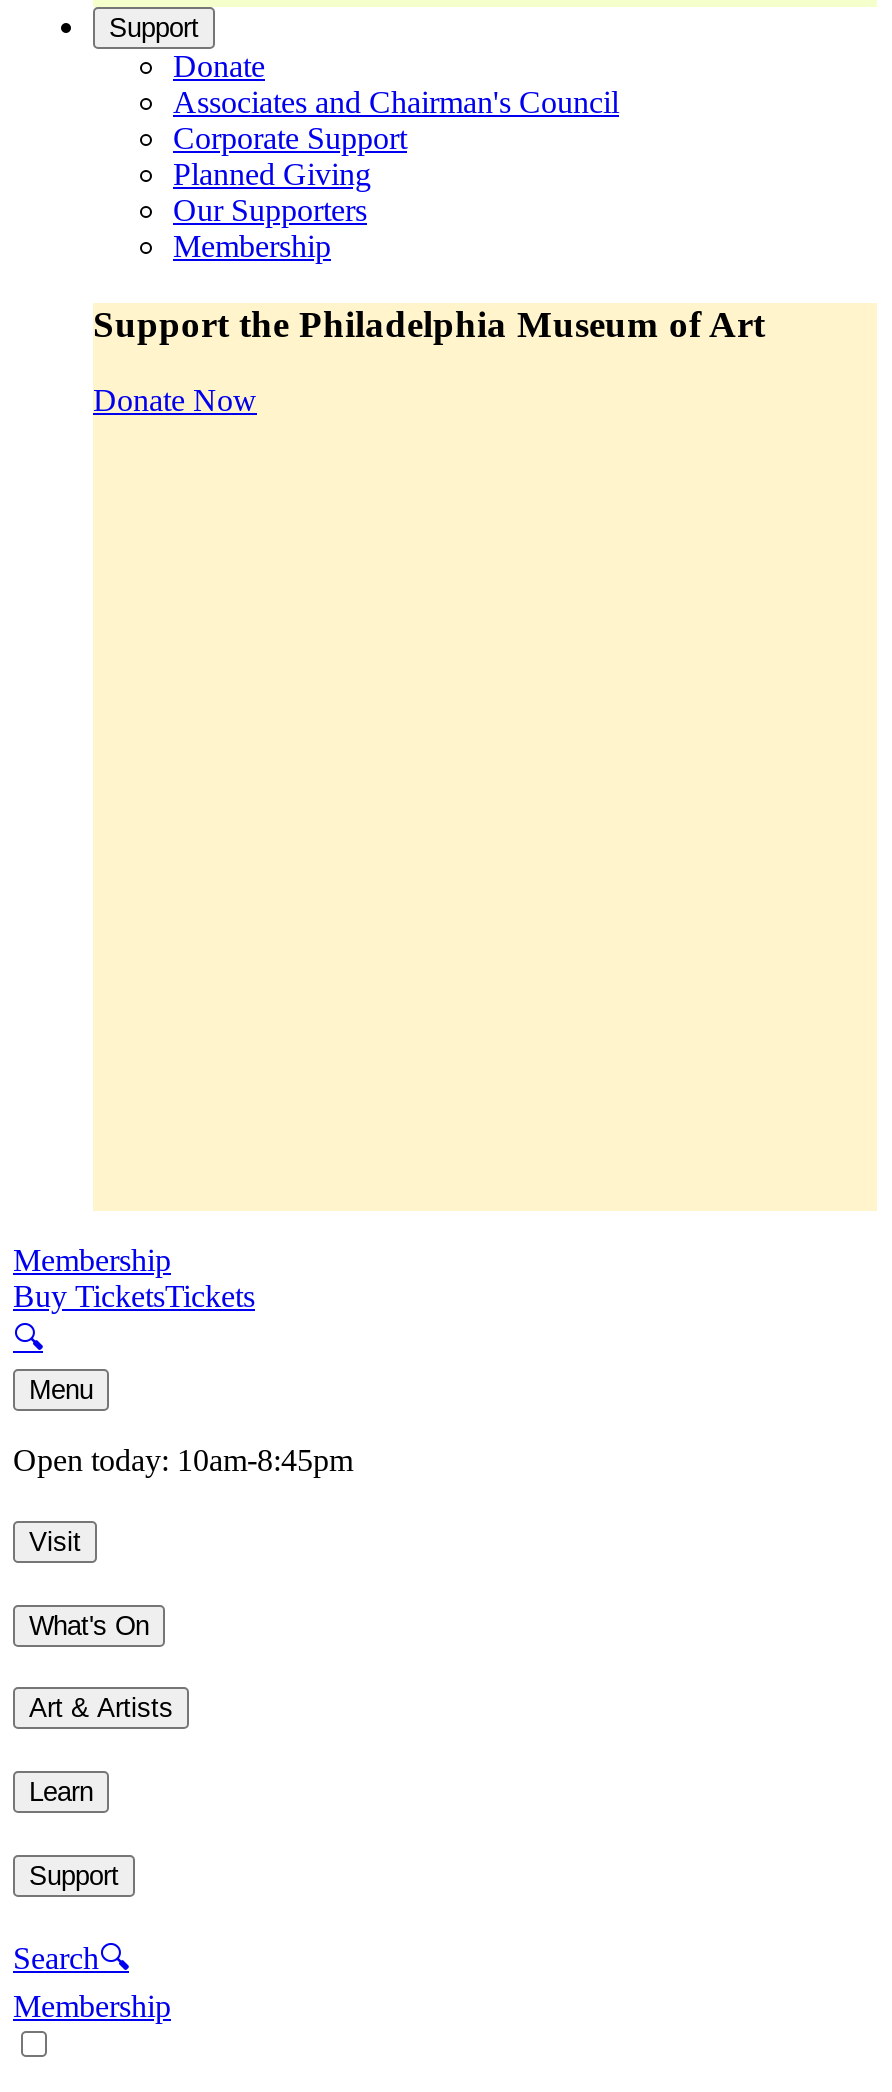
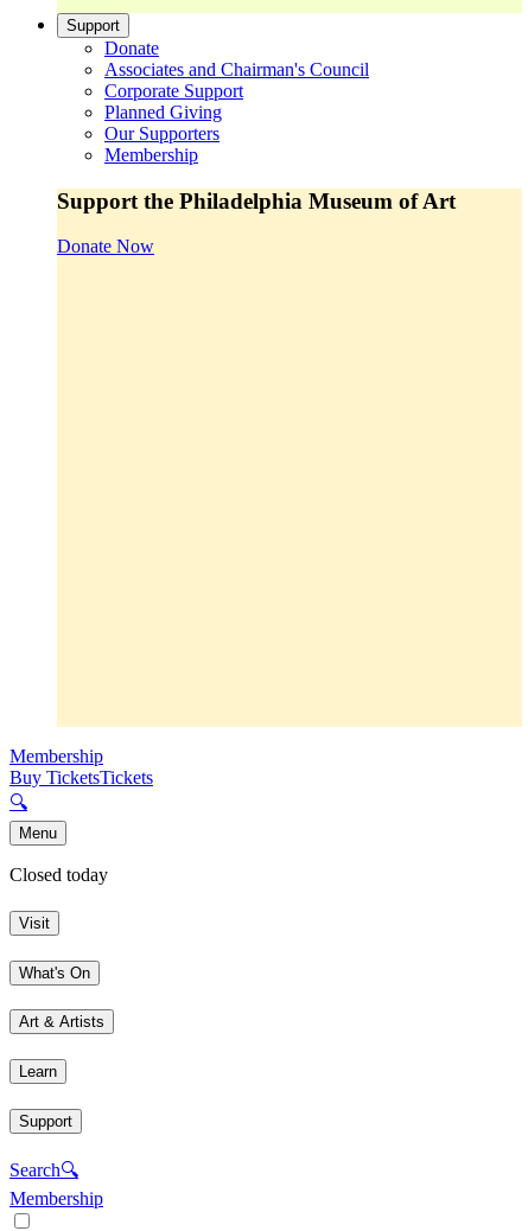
[13,1444,353,1478] Open today: 10am-8:45pm -> [9,865,108,885] Closed today

